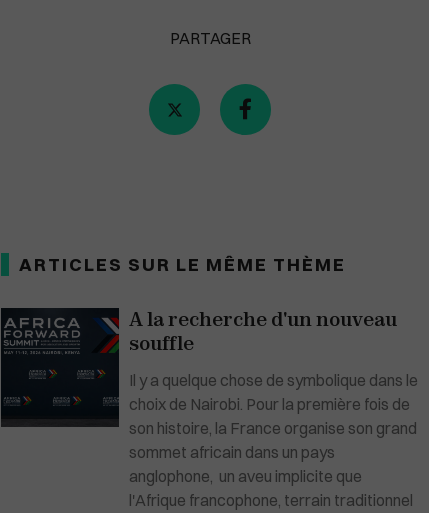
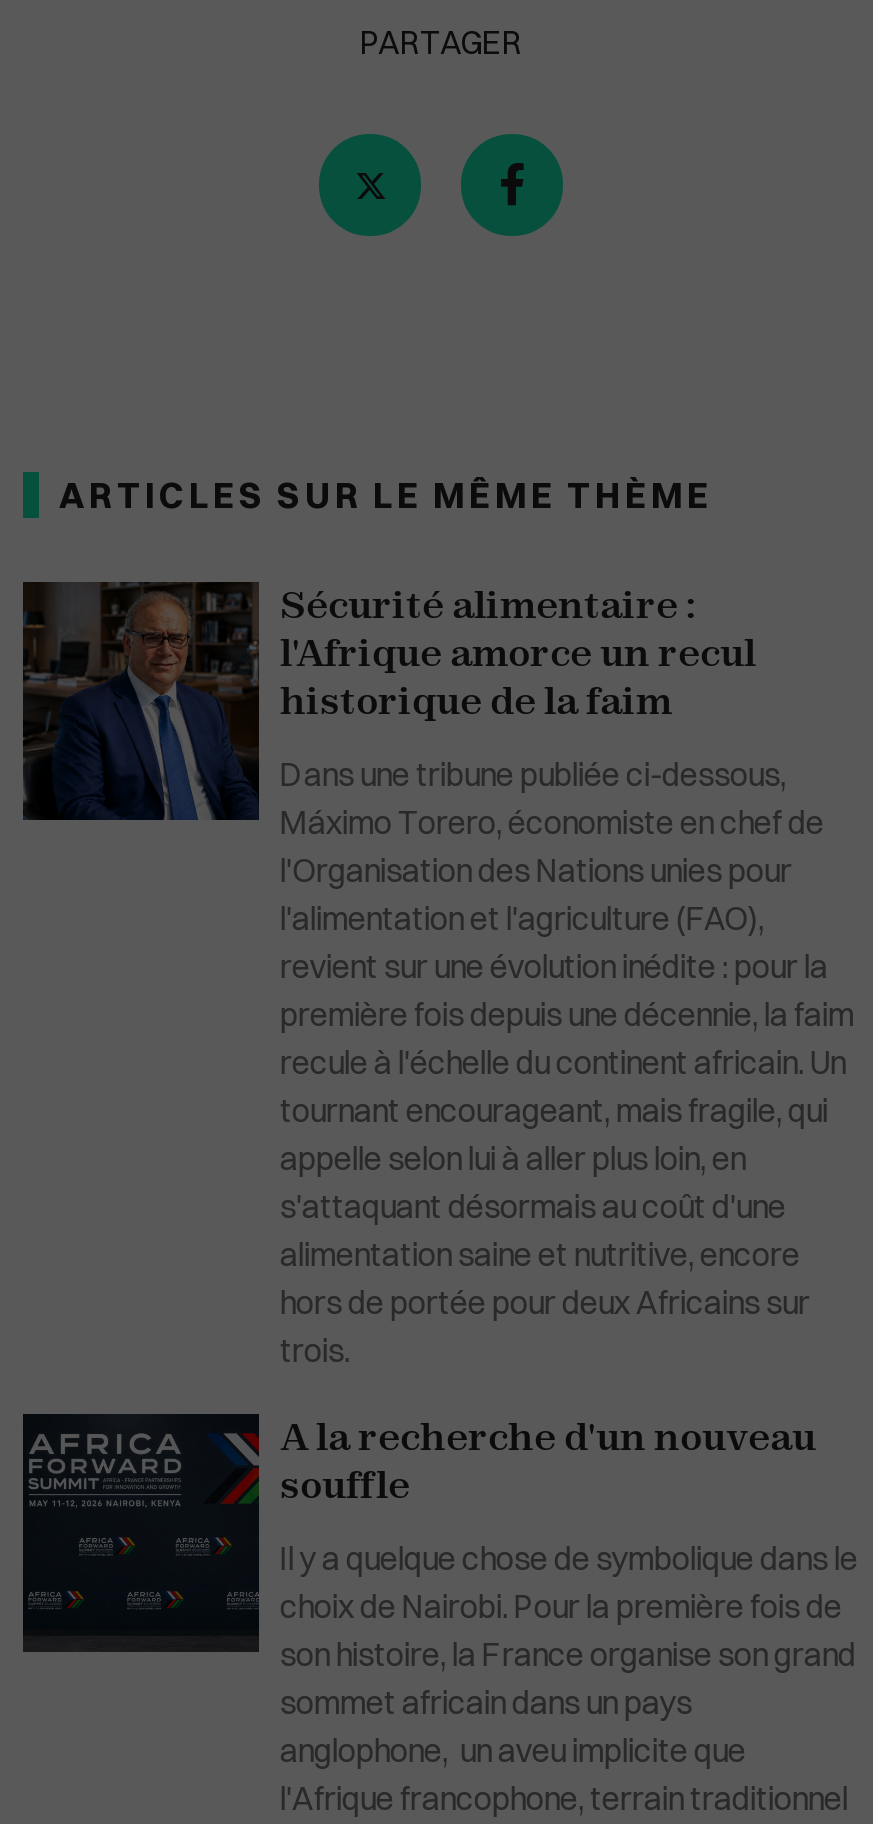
none -> [21,582,854,1371] [image] | Sécurité alimentaire : | l'Afrique amorce un recul | historique de la faim | Dans une tribune publiée ci-dessous, | Máximo Torero, économiste en chef de | l'Organisation des Nations unies pour | l'alimentation et l'agriculture (FAO), | revient sur une évolution inédite : pour la | première fois depuis une décennie, la faim | recule à l'échelle du continent africain. Un | tournant encourageant, mais fragile, qui | appelle selon lui à aller plus loin, en | s'attaquant désormais au coût d'une | alimentation saine et nutritive, encore | hors de portée pour deux Africains sur | trois.

